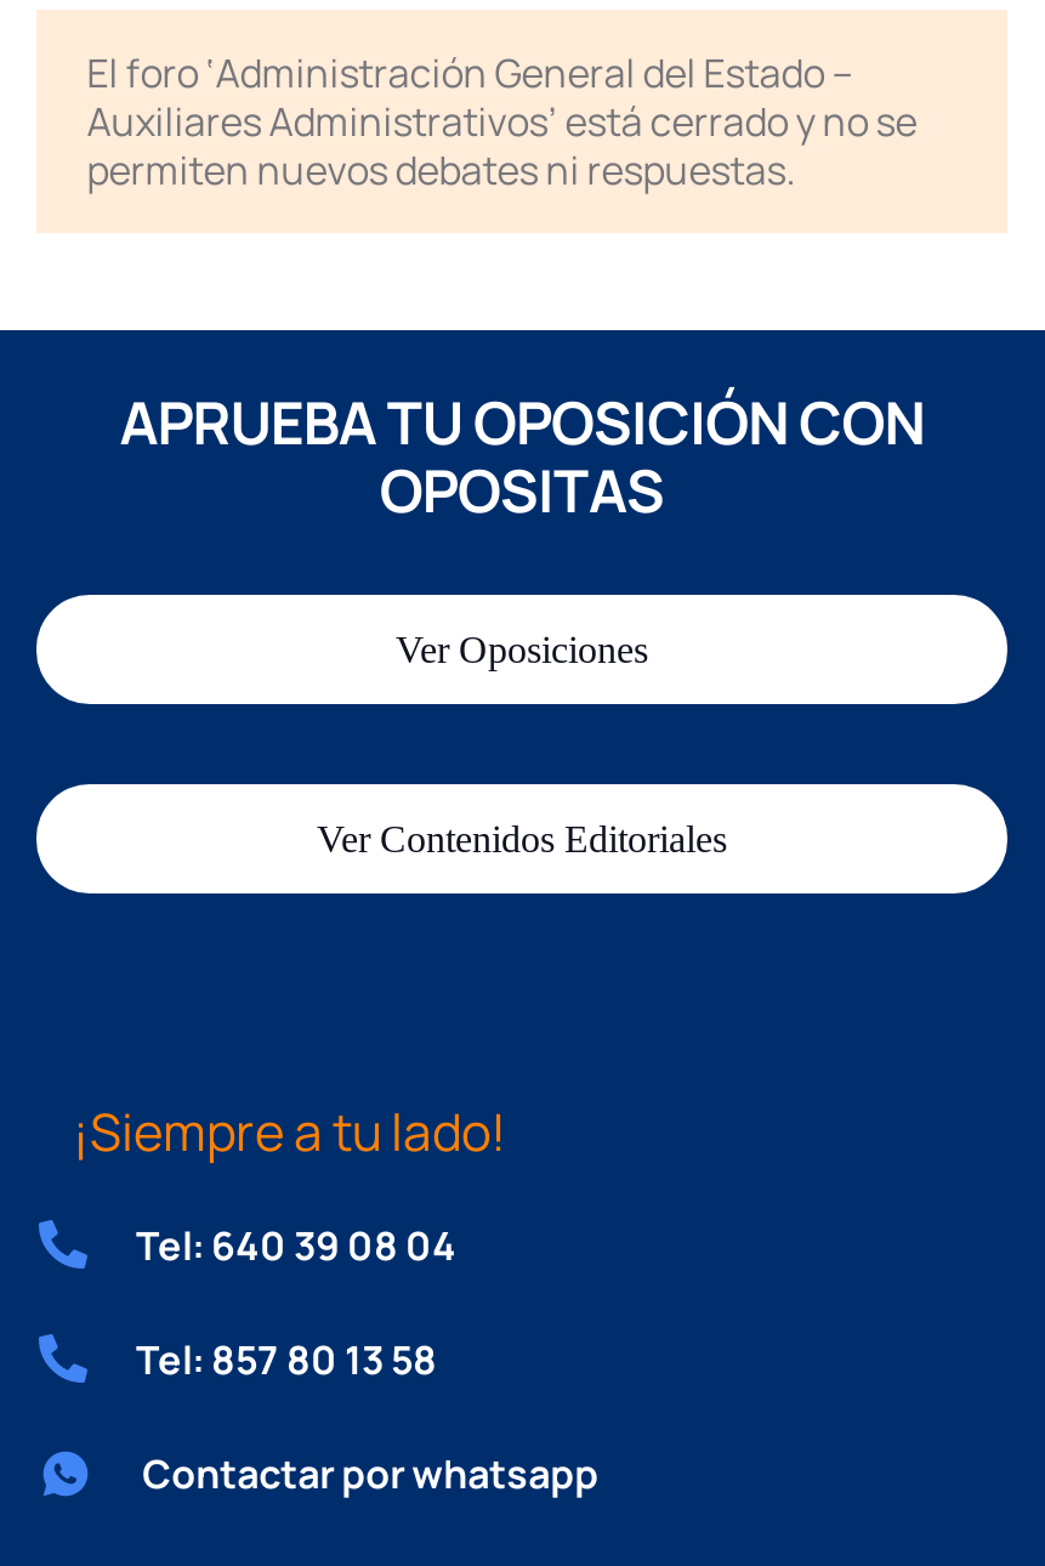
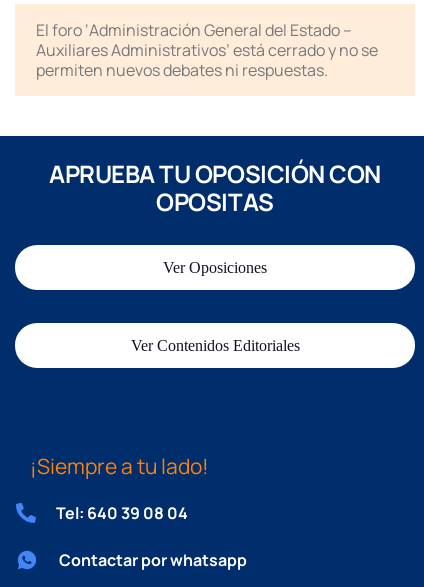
[136,1332,437,1385] Tel: 857 80 13 58 -> none

